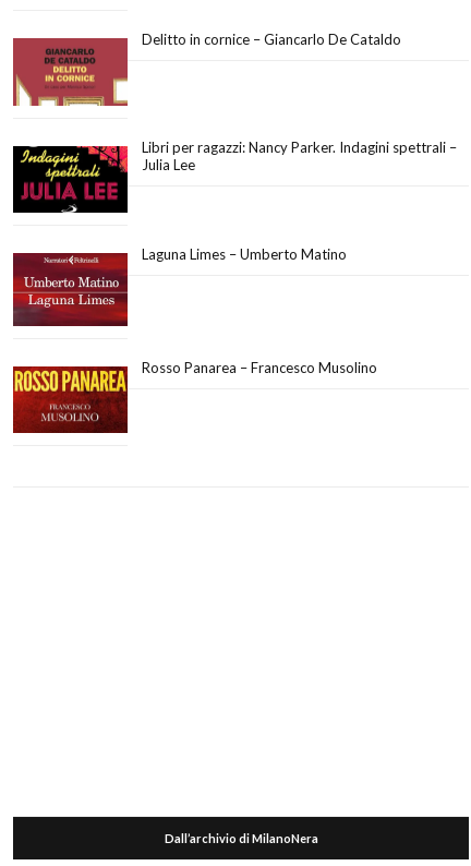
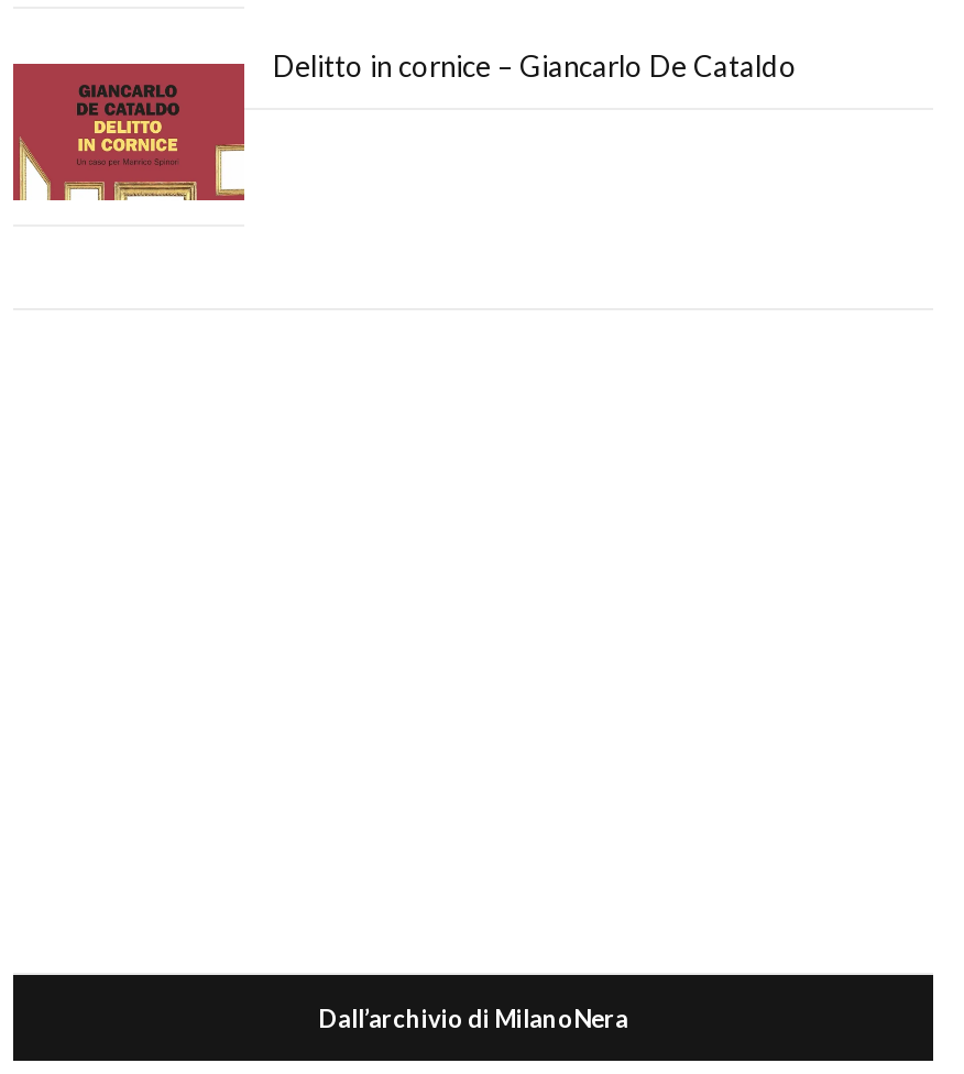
[12,139,457,214] [image] | Libri per ragazzi: Nancy Parker. Indagini spettrali – | Julia Lee -> none
[12,246,347,327] [image] | Laguna Limes – Umberto Matino -> none
[13,359,377,434] [image] | Rosso Panarea – Francesco Musolino -> none

